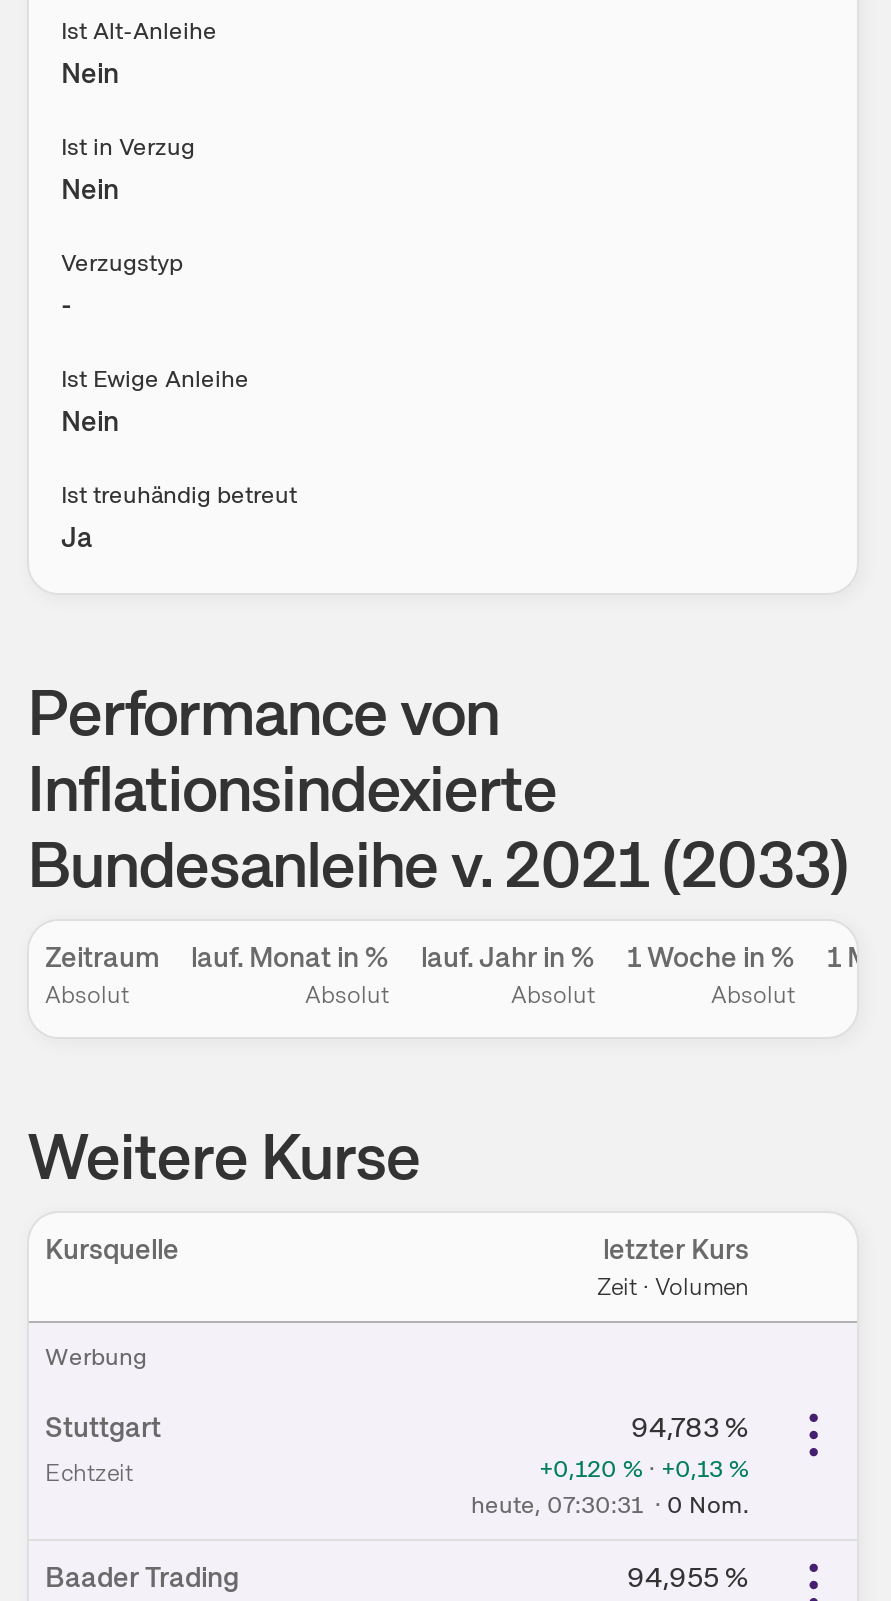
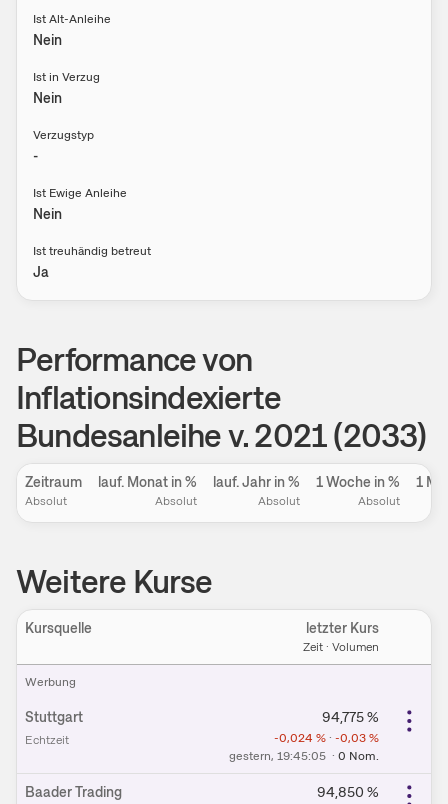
[631,1409,749,1445] 94,783 % -> [322,708,379,726] 94,775 %
[539,1453,749,1485] +0,120 % · +0,13 % -> [274,730,379,746] -0,024 % · -0,03 %
[471,1489,749,1521] heute, 07:30:31 · 0 Nom. -> [229,748,379,764] gestern, 19:45:05 · 0 Nom.
[627,1559,749,1595] 94,955 % -> [317,783,379,801] 94,850 %

